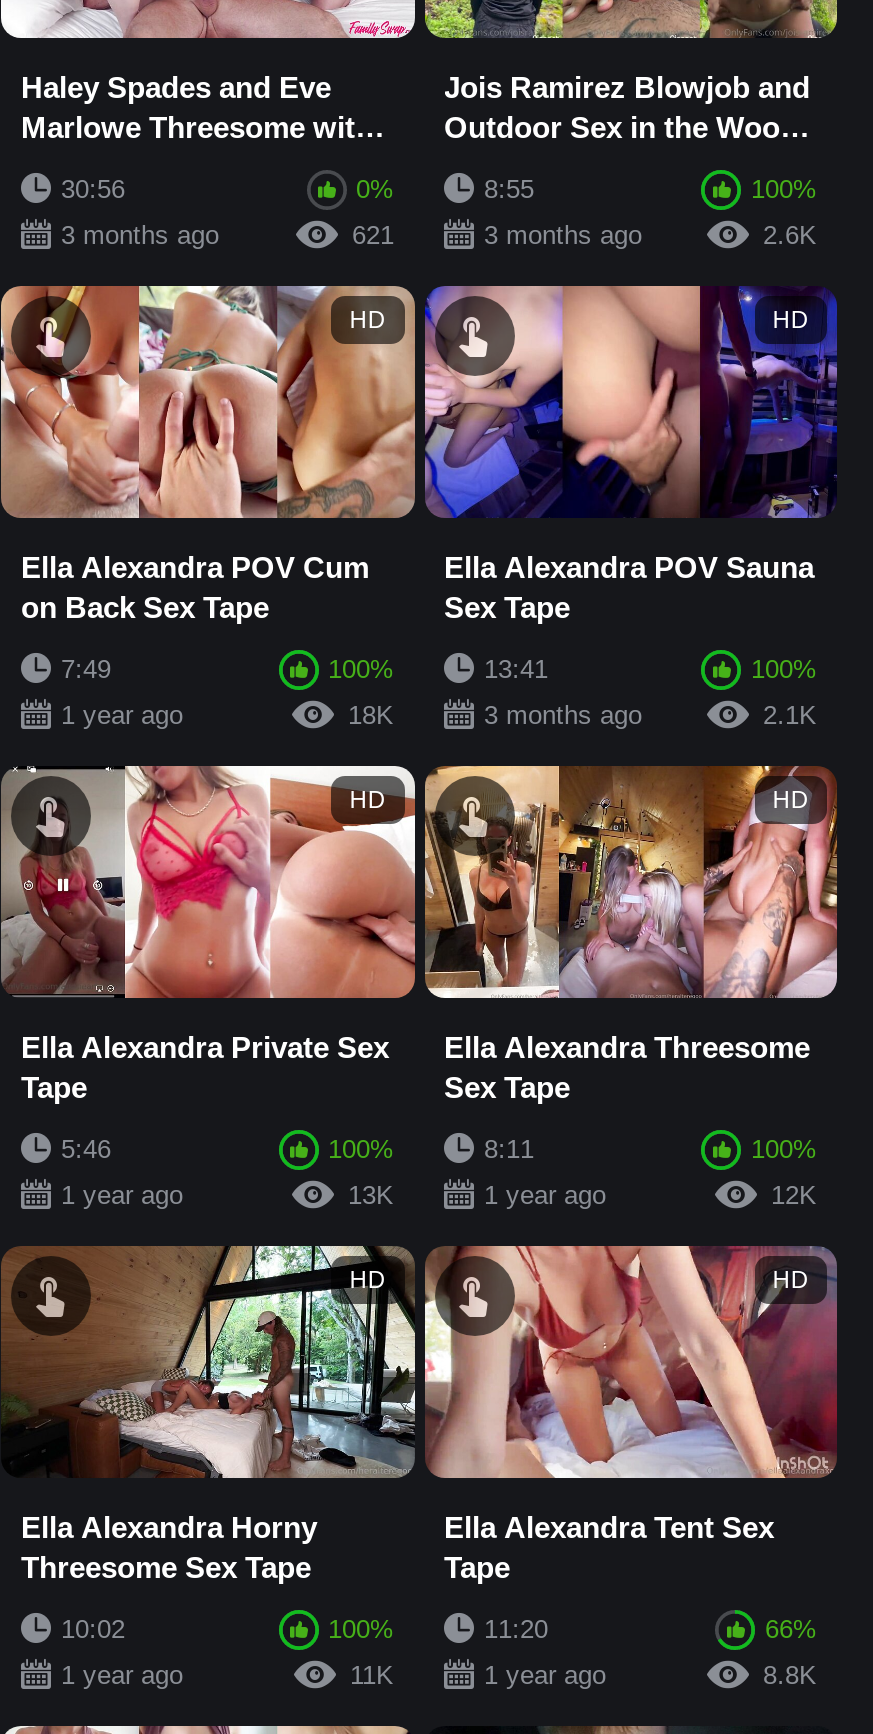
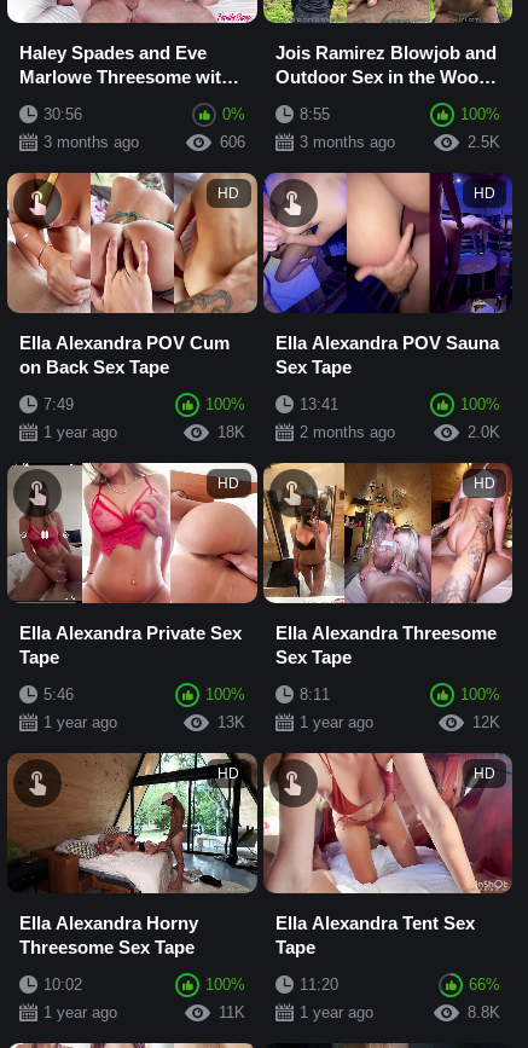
[352,219,394,249] 621 -> [219,132,245,150] 606
[763,219,817,249] 2.6K -> [468,132,500,150] 2.5K
[484,699,817,729] 3 months ago | 2.1K -> [299,423,500,441] 2 months ago | 2.0K

